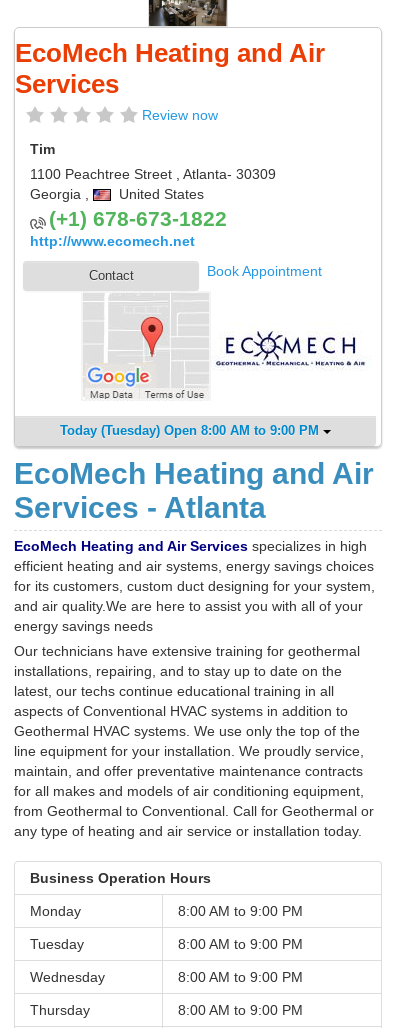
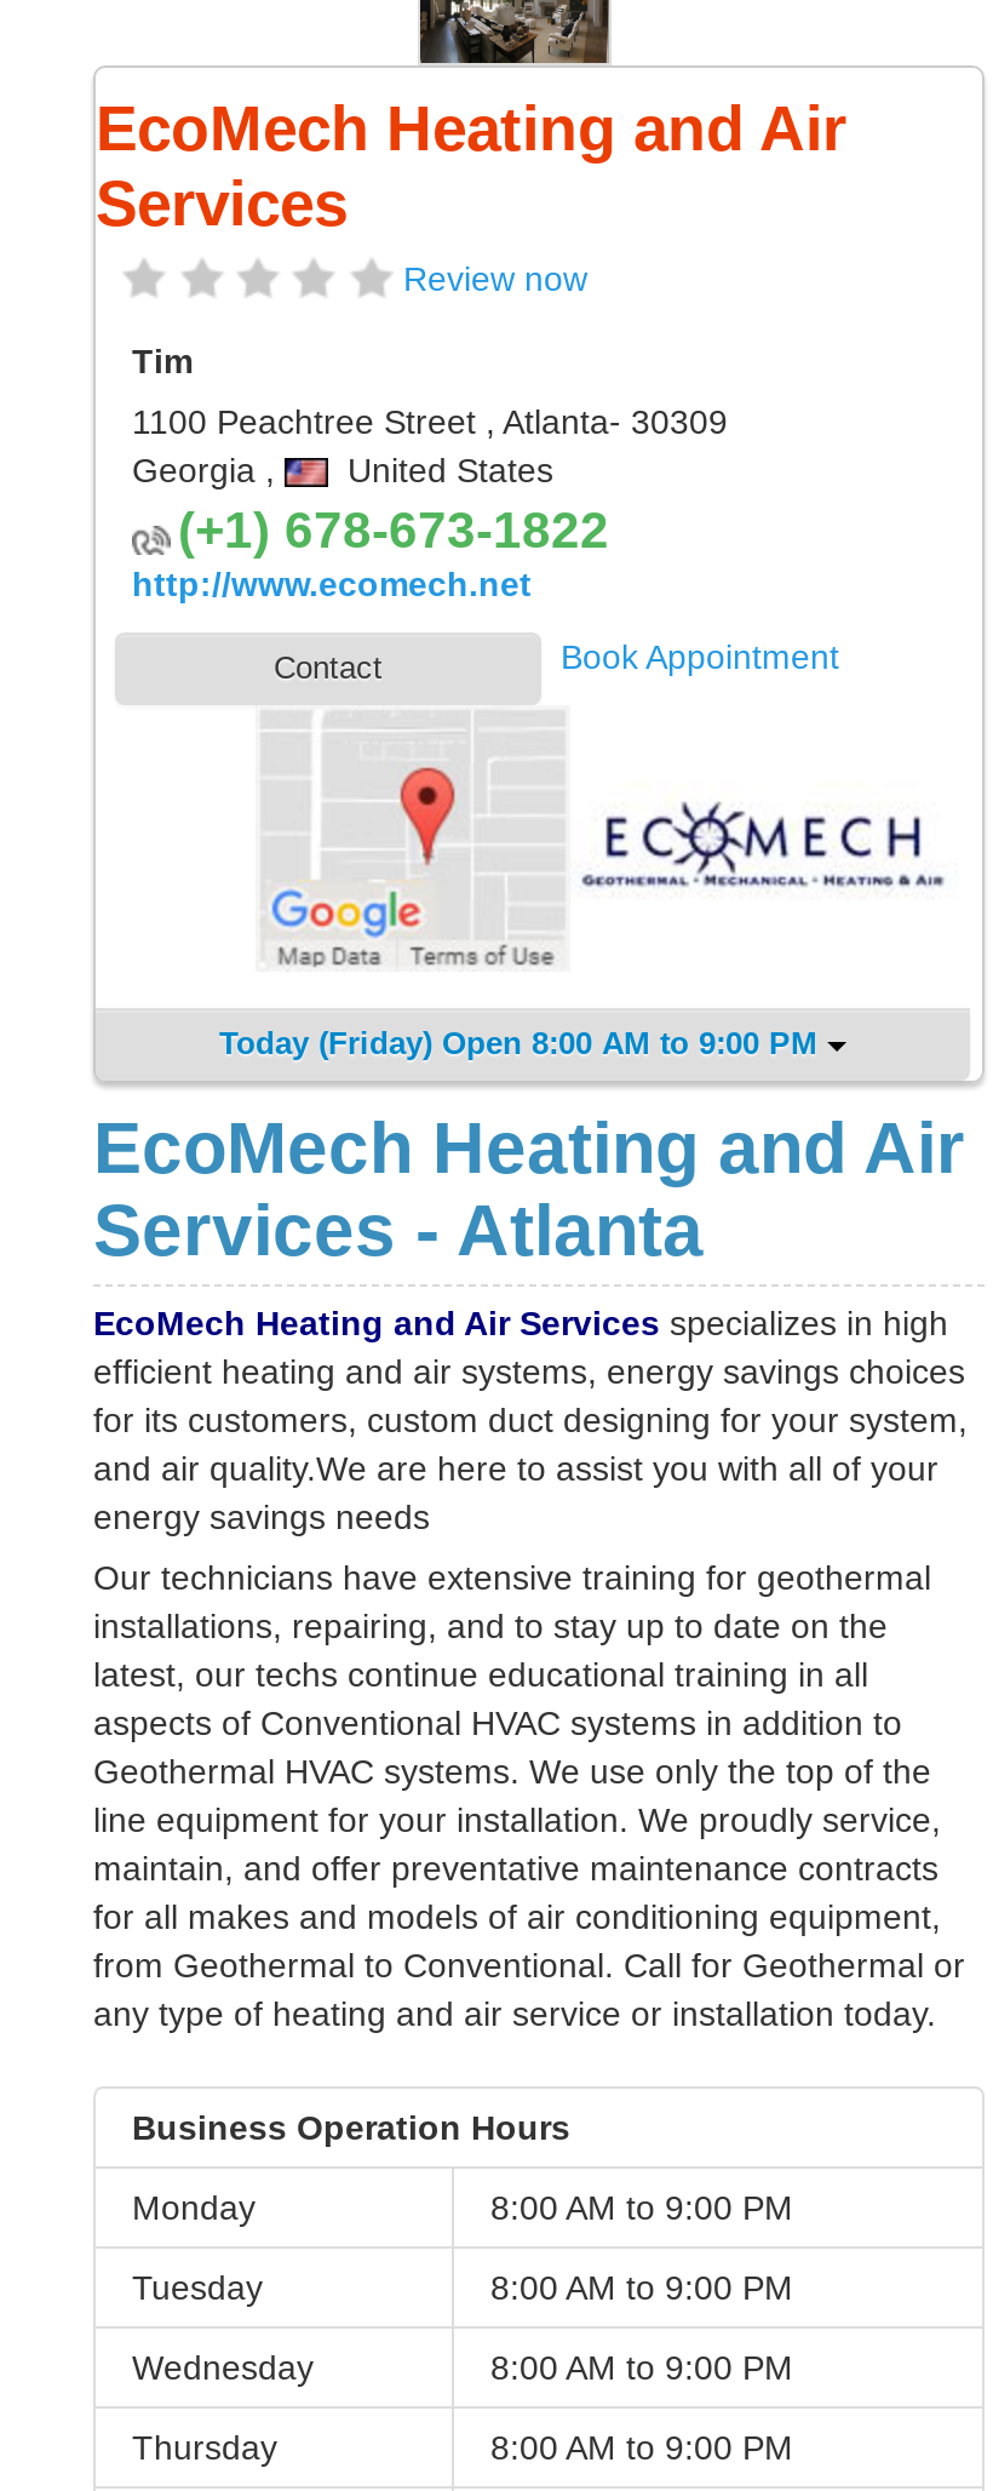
[60,423,319,438] Today (Tuesday) Open 8:00 AM to 9:00 PM -> [219,1025,817,1061] Today (Friday) Open 8:00 AM to 9:00 PM

